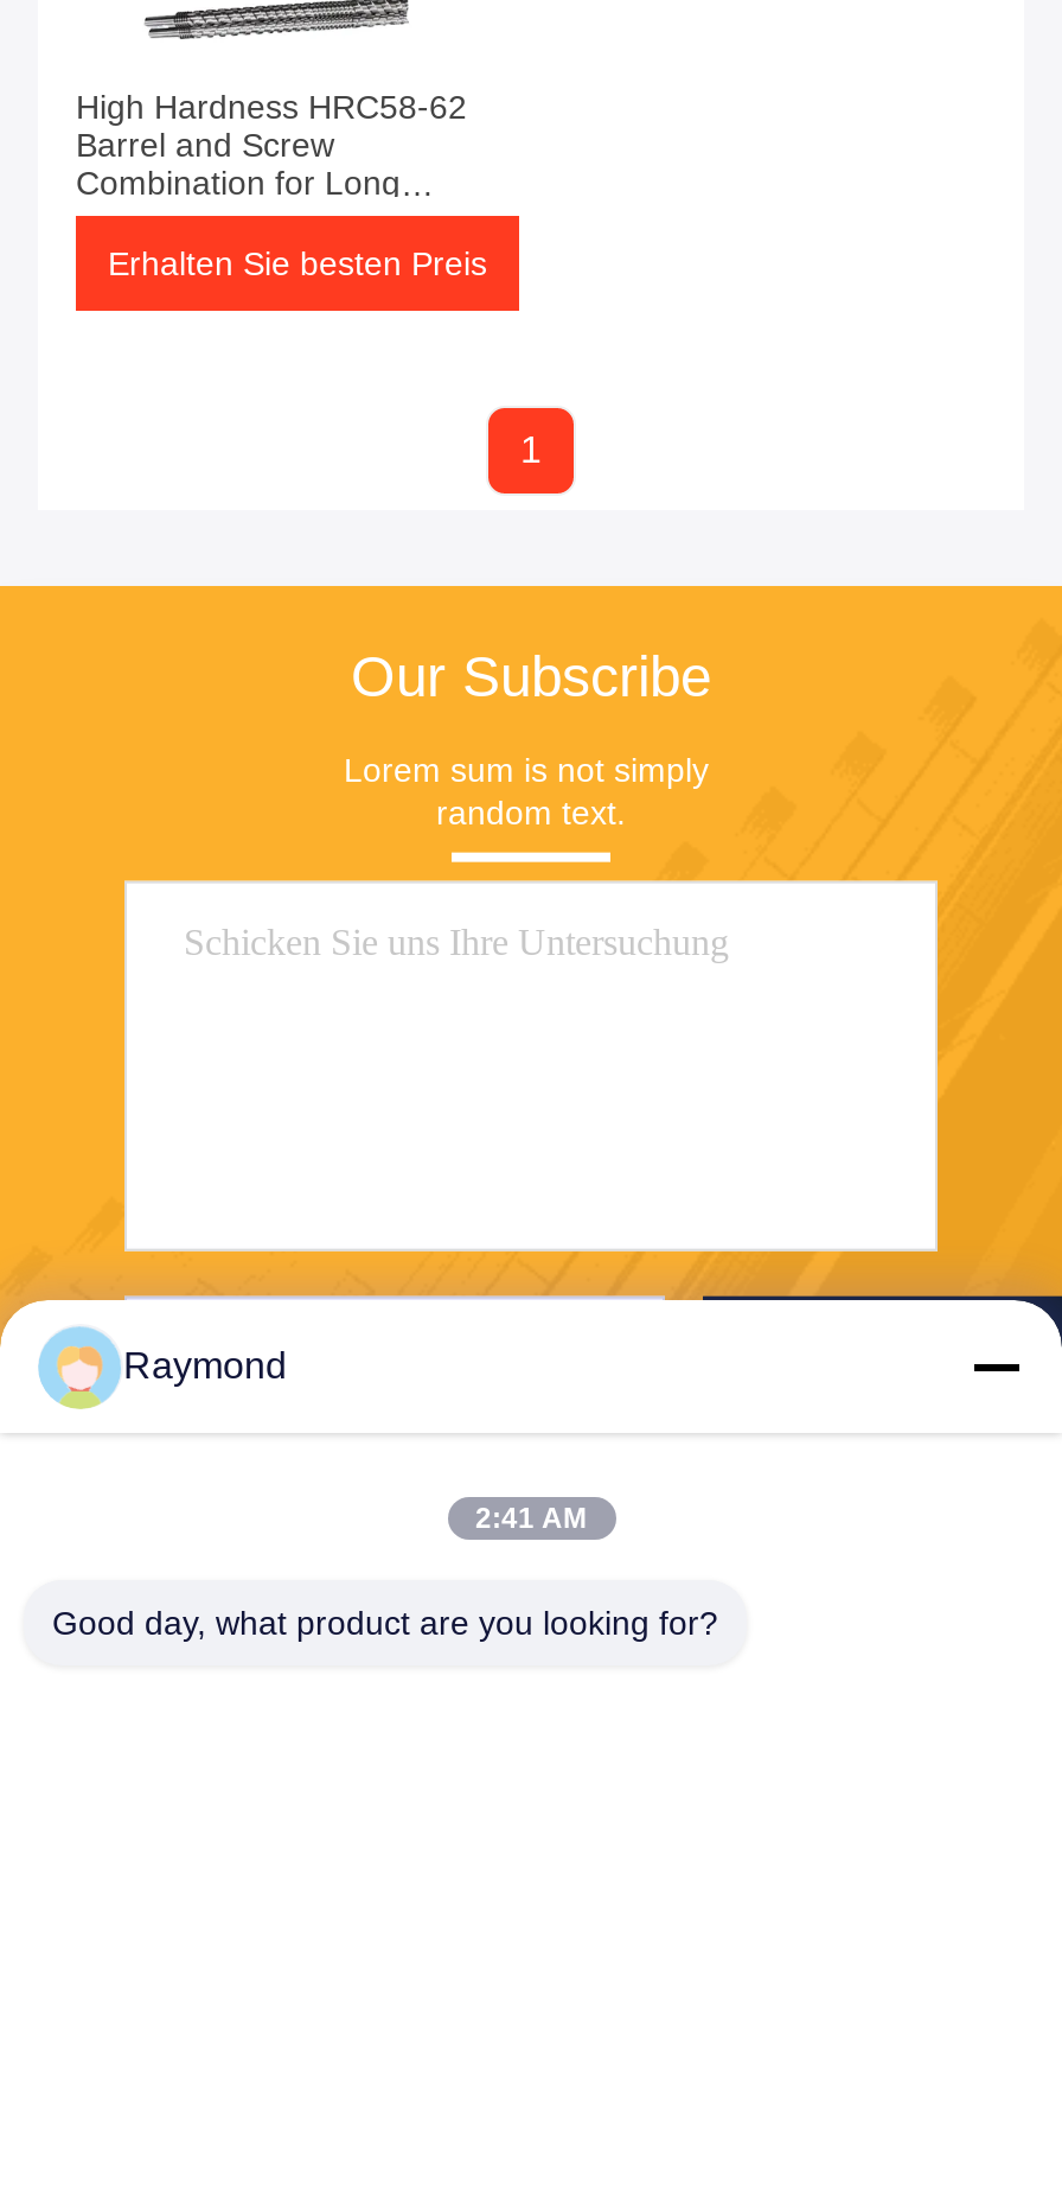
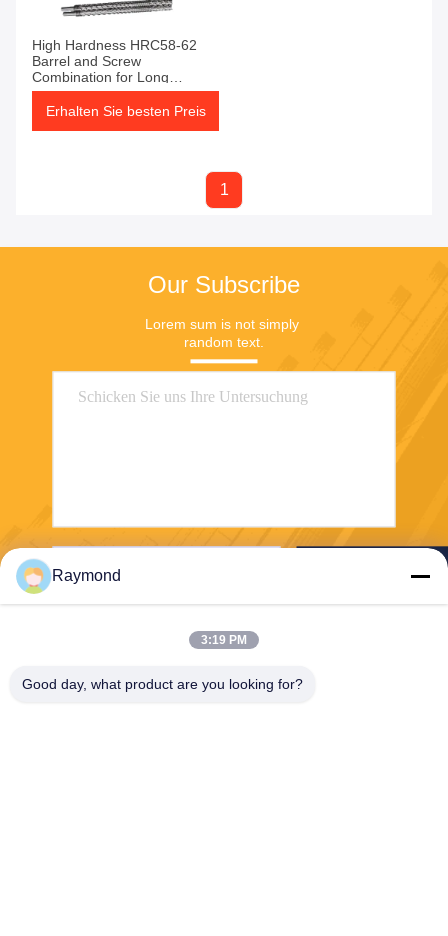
[475,1502,587,1535] 2:41 AM -> [201,633,247,647] 3:19 PM

